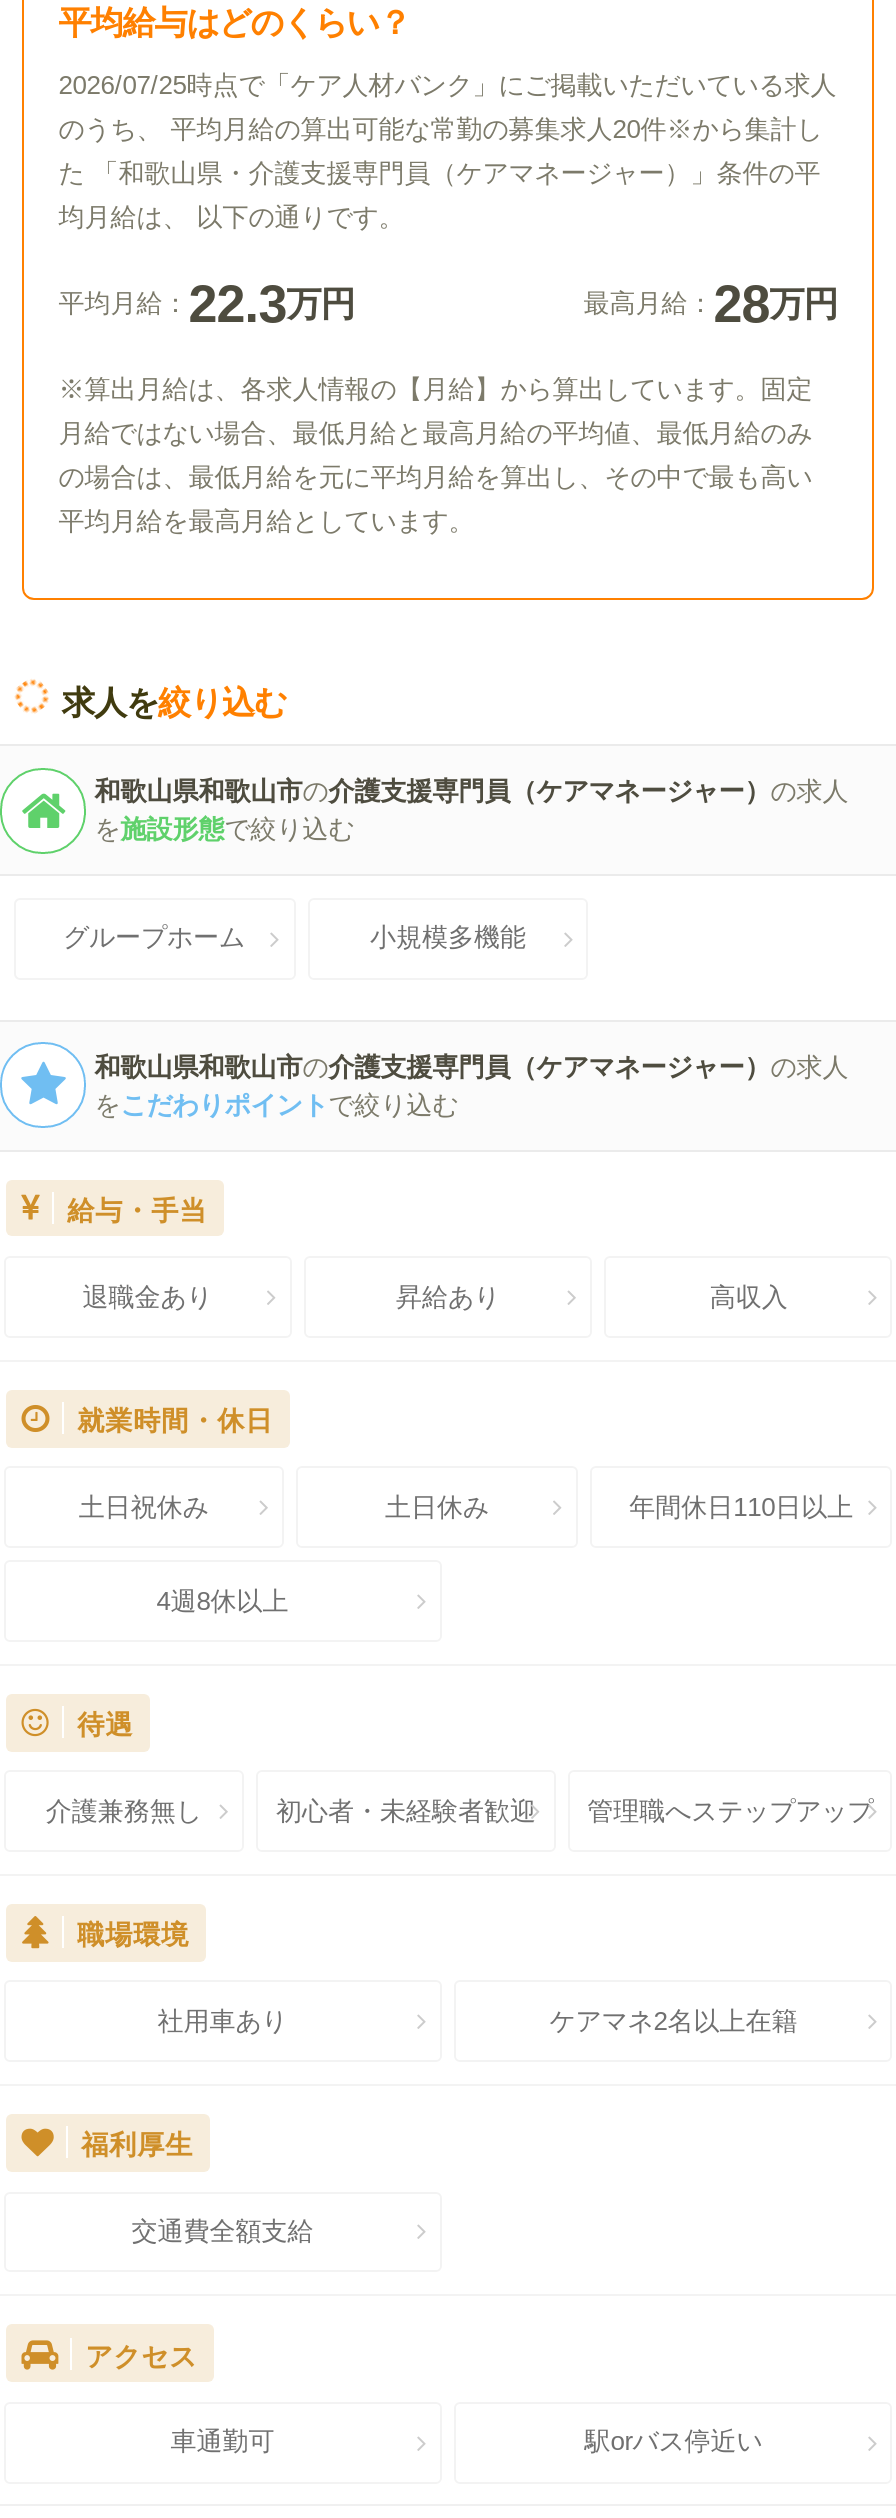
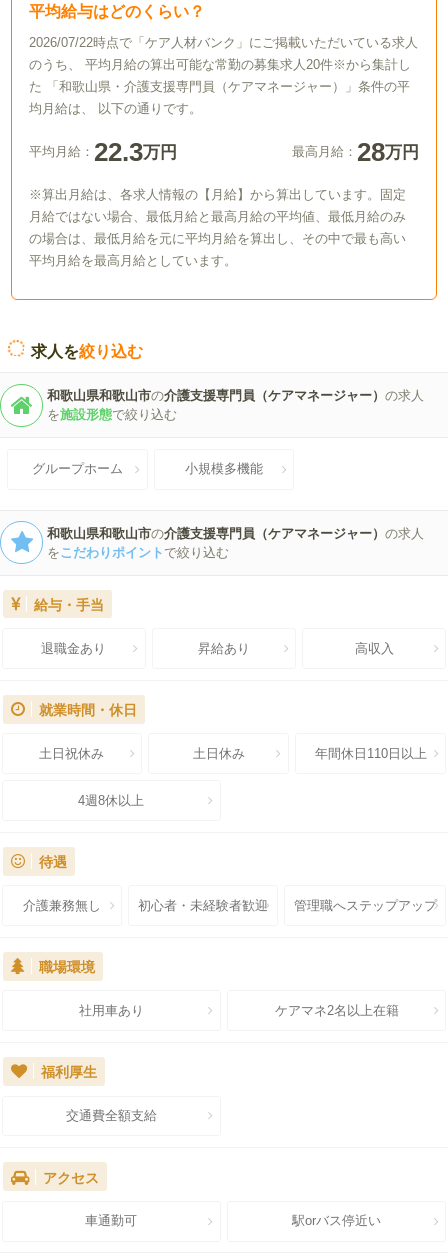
[58,71,836,101] 2026/07/25時点で「ケア人材バンク」にご掲載いただいている求人 -> [29,35,418,50] 2026/07/22時点で「ケア人材バンク」にご掲載いただいている求人

